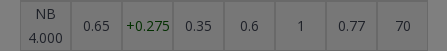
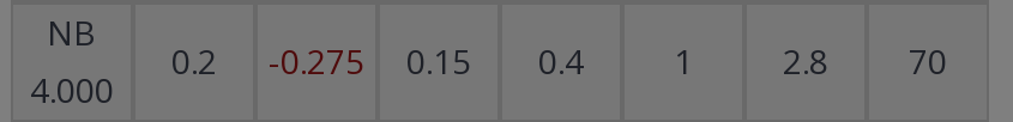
[83,16,110,35] 0.65 -> [171,38,217,84] 0.2
[125,16,169,35] +0.275 -> [269,38,364,84] -0.275
[185,16,212,35] 0.35 -> [406,38,471,84] 0.15
[240,16,259,35] 0.6 -> [538,38,584,84] 0.4
[338,16,365,35] 0.77 -> [783,38,828,84] 2.8

